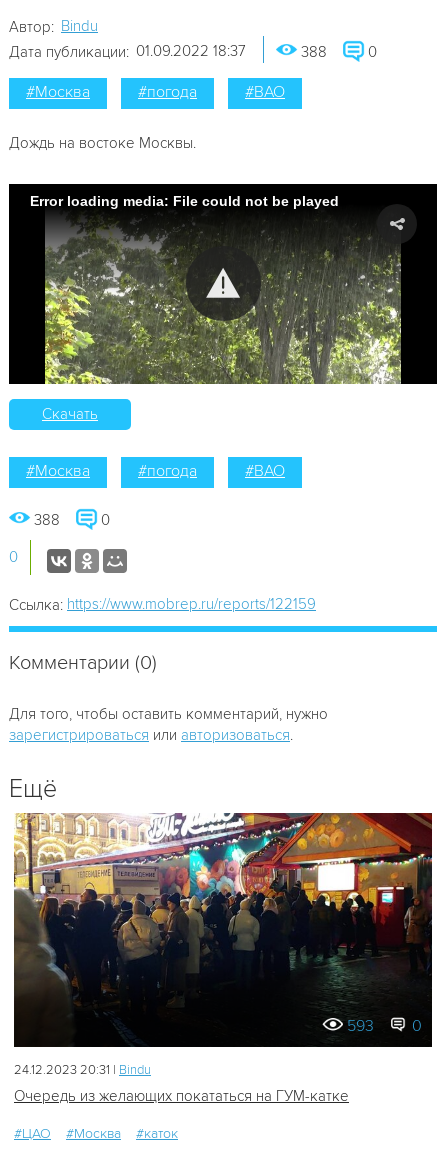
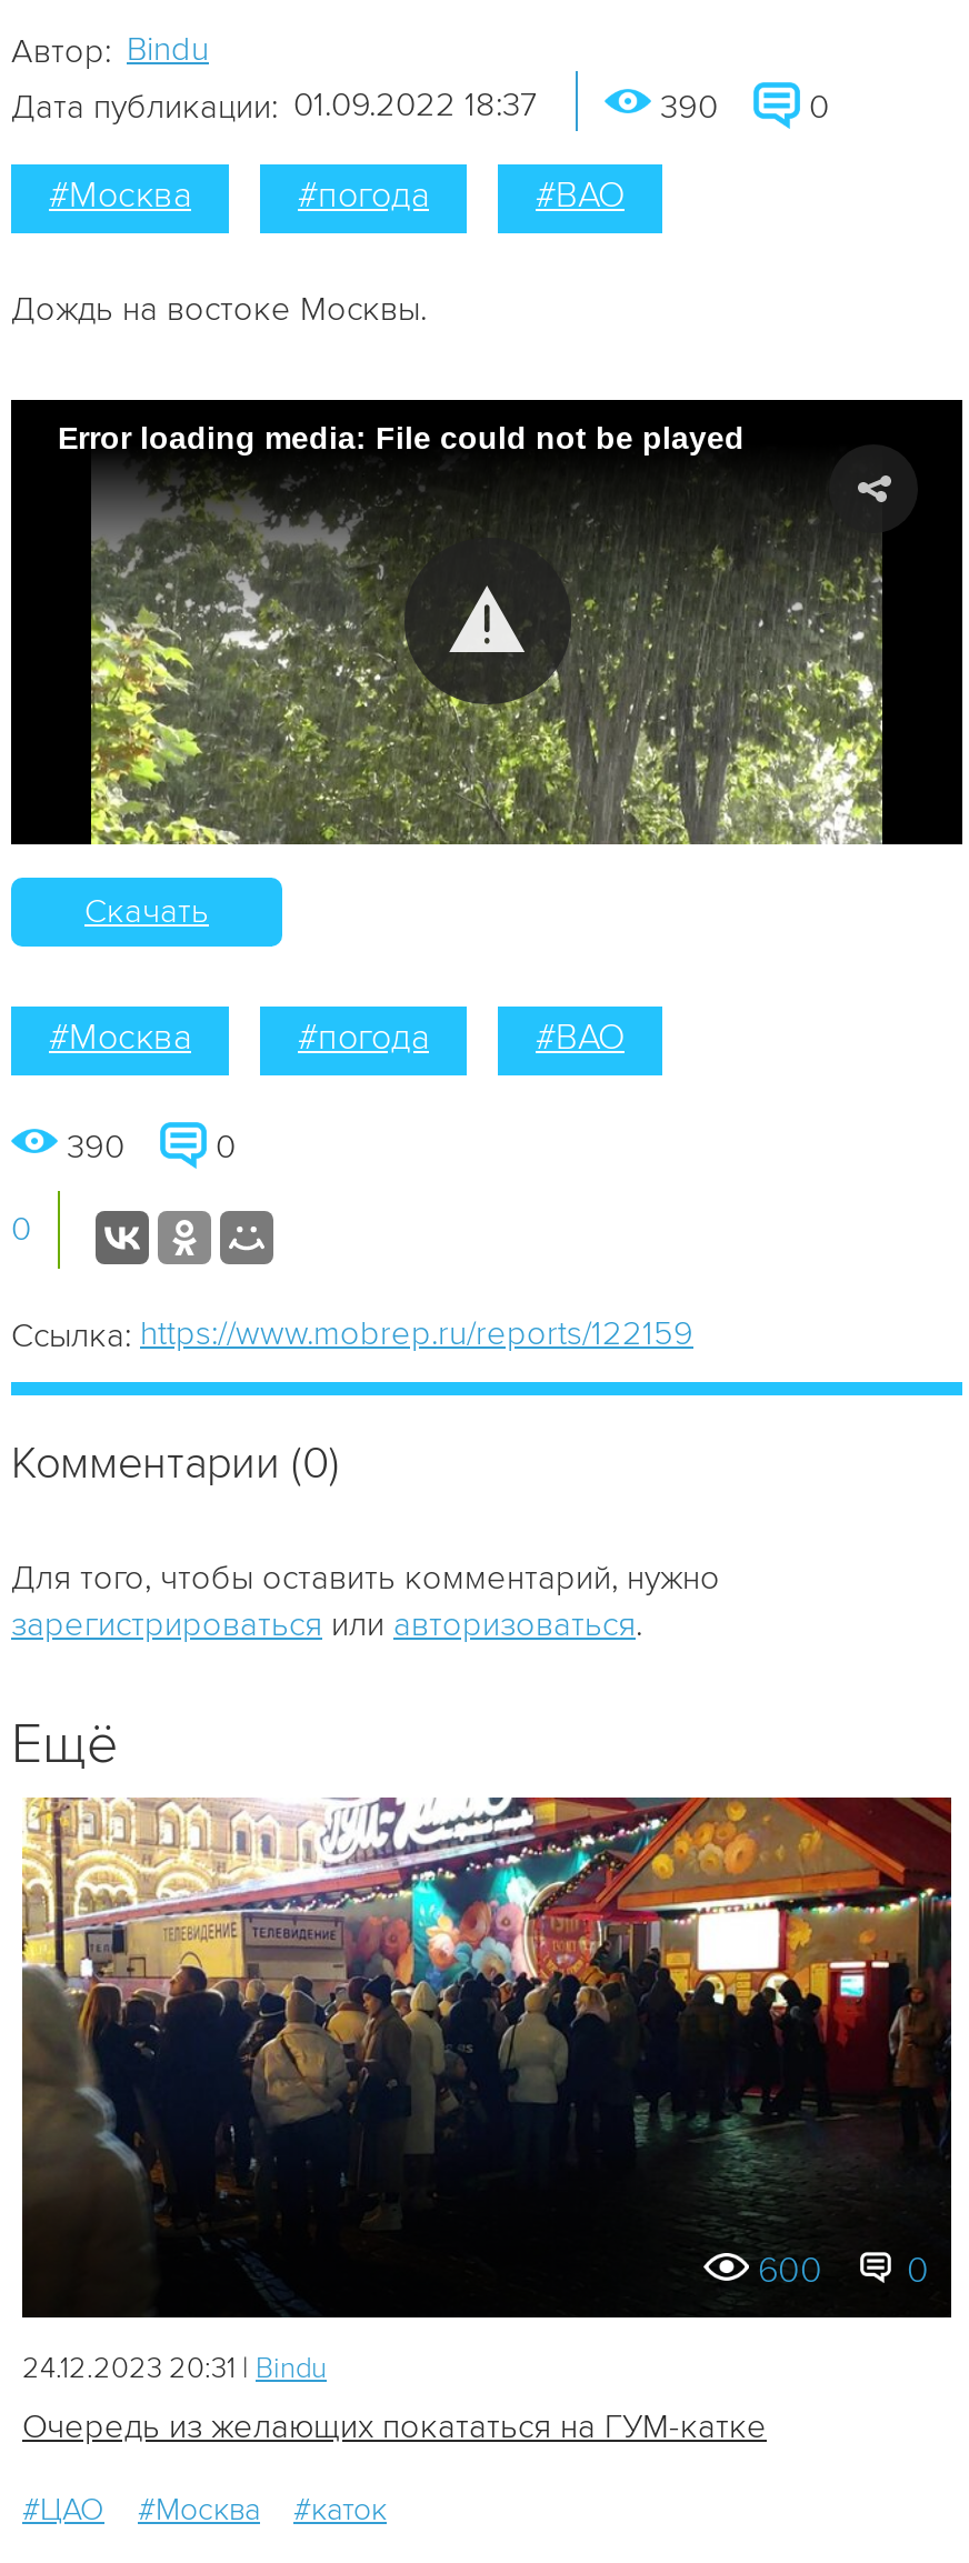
[301,43,327,61] 388 -> [660,86,718,126] 390
[34,511,60,529] 388 -> [67,1126,124,1166] 390
[347,1016,422,1036] 593 0 -> [758,2249,929,2293] 600 0

